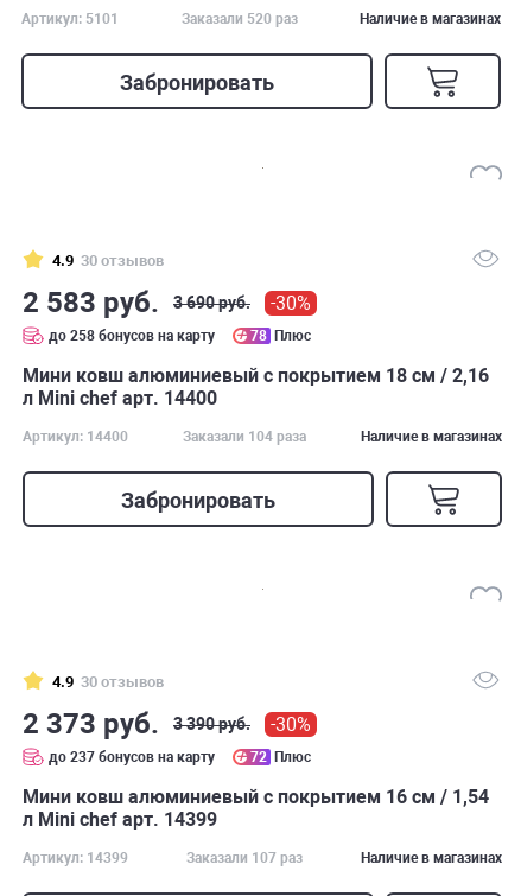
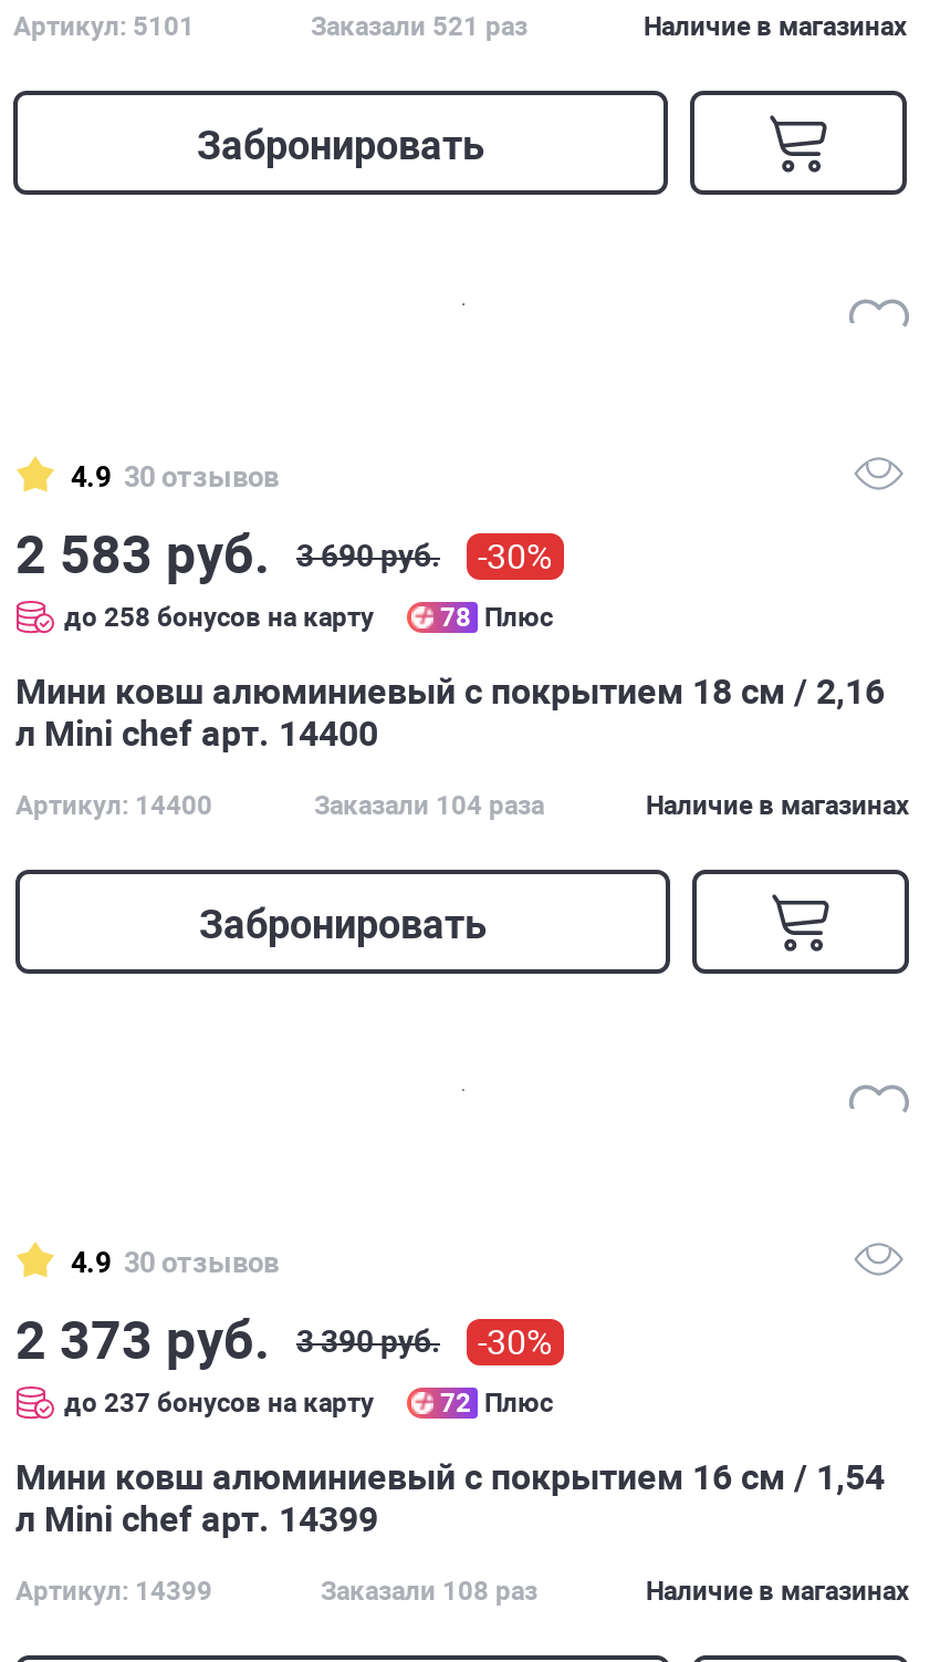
[181,11,297,27] Заказали 520 раз -> [311,11,527,42] Заказали 521 раз
[186,850,303,866] Заказали 107 раз -> [321,1576,537,1607] Заказали 108 раз

